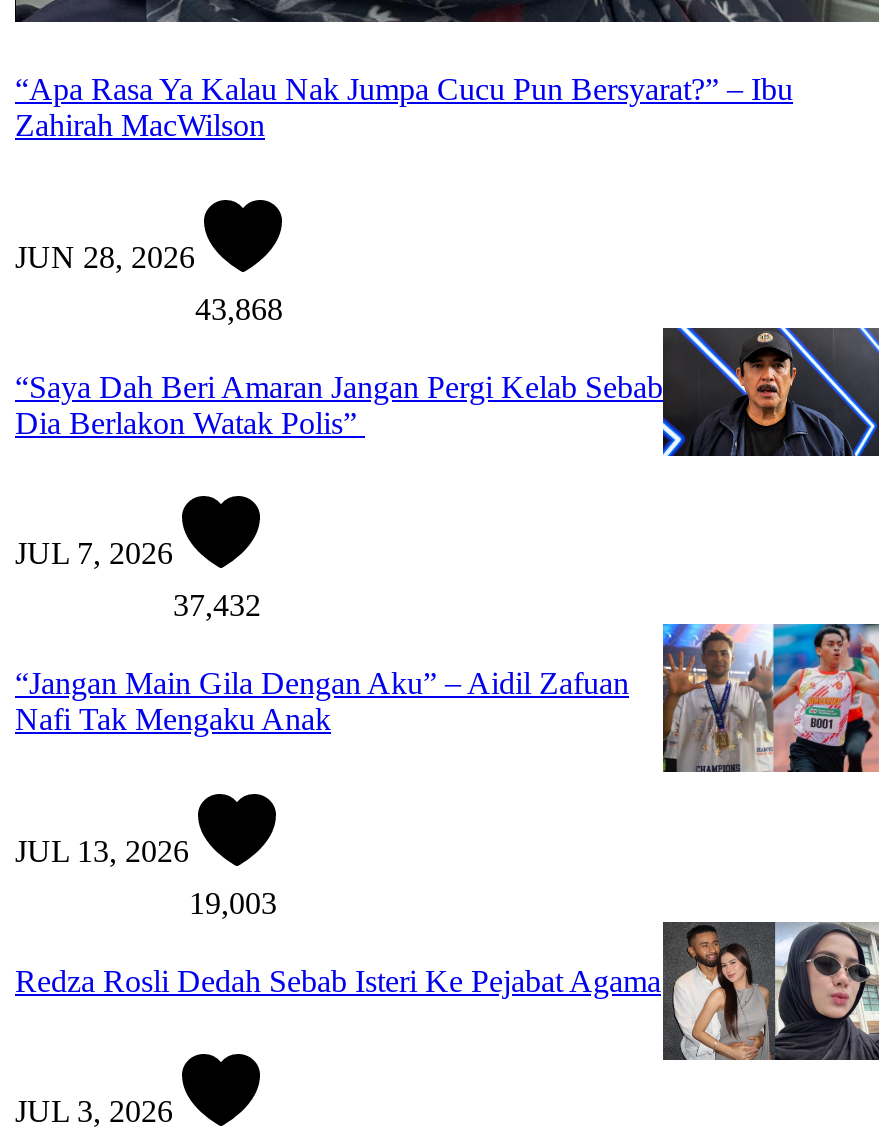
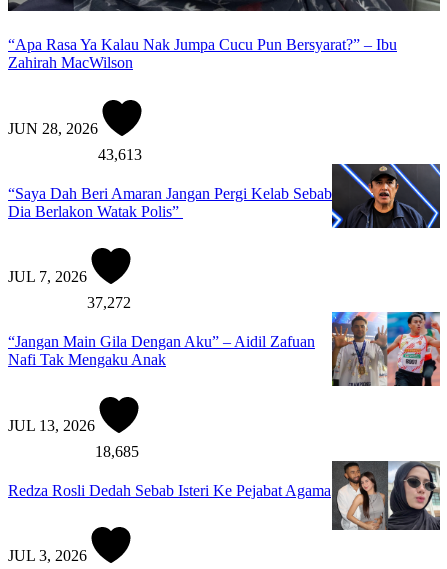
[195,291,283,325] 43,868 -> [98,146,142,163] 43,613
[173,588,261,622] 37,432 -> [87,294,131,311] 37,272
[189,885,277,919] 19,003 -> [95,443,139,460] 18,685

